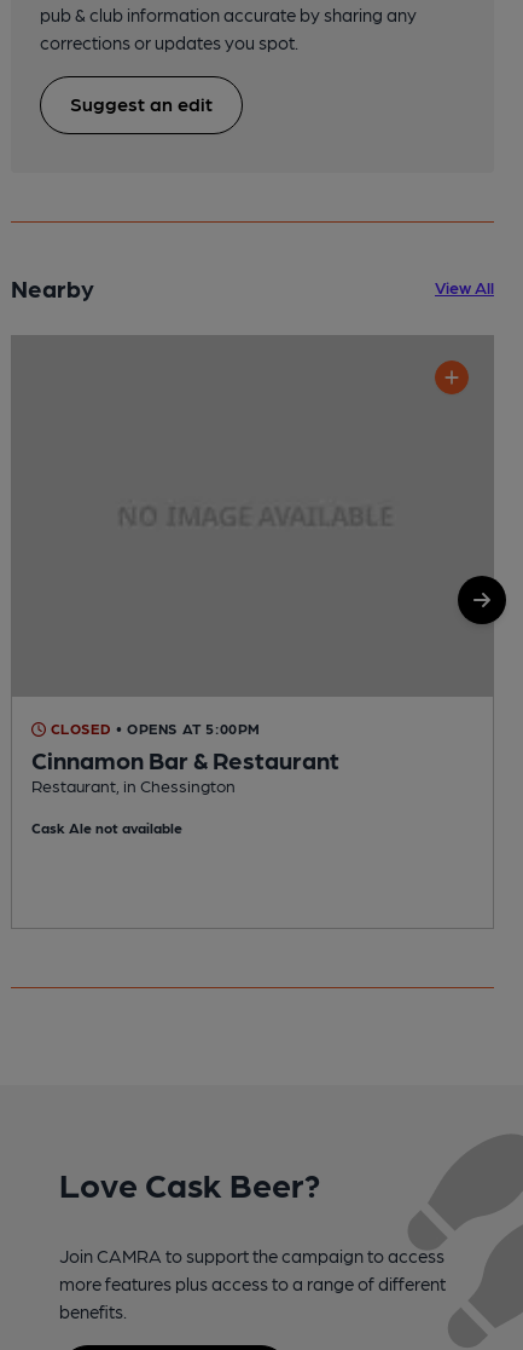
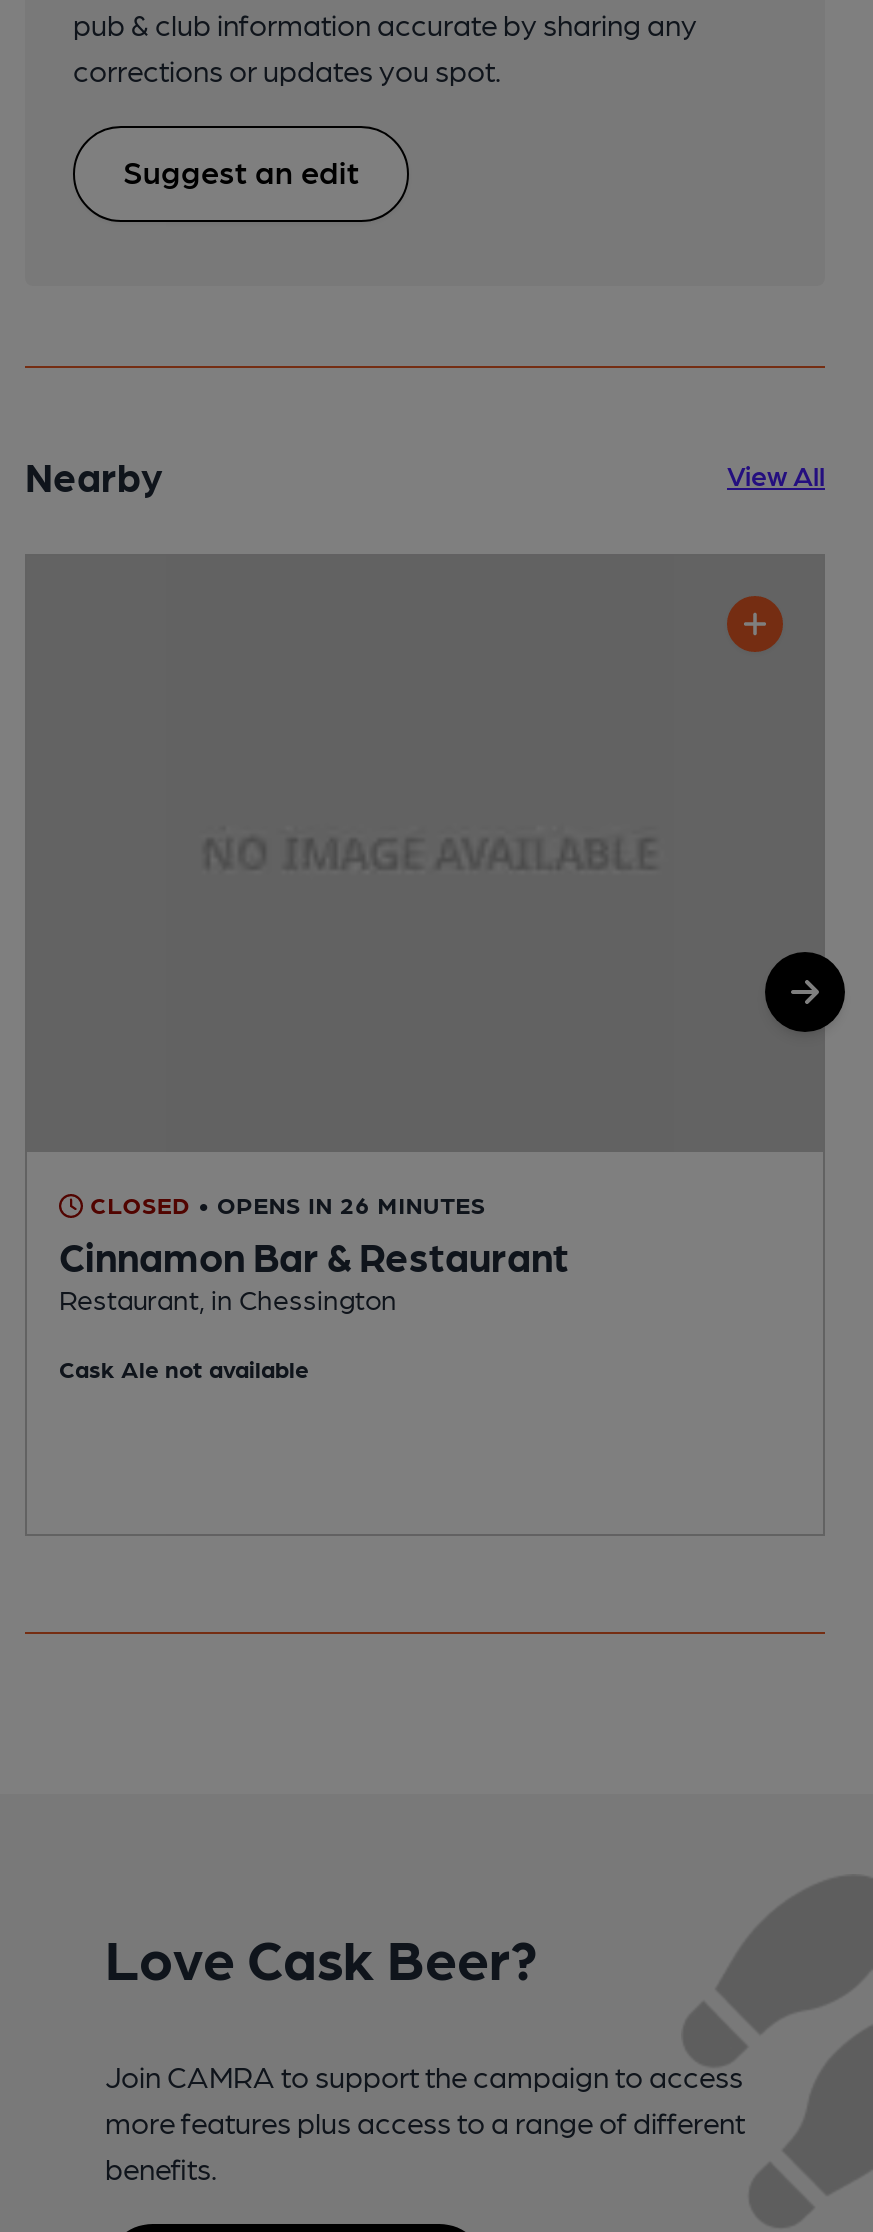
[46,720,261,737] CLOSED • OPENS AT 5:00PM -> [83,1190,486,1218] CLOSED • OPENS IN 26 MINUTES

